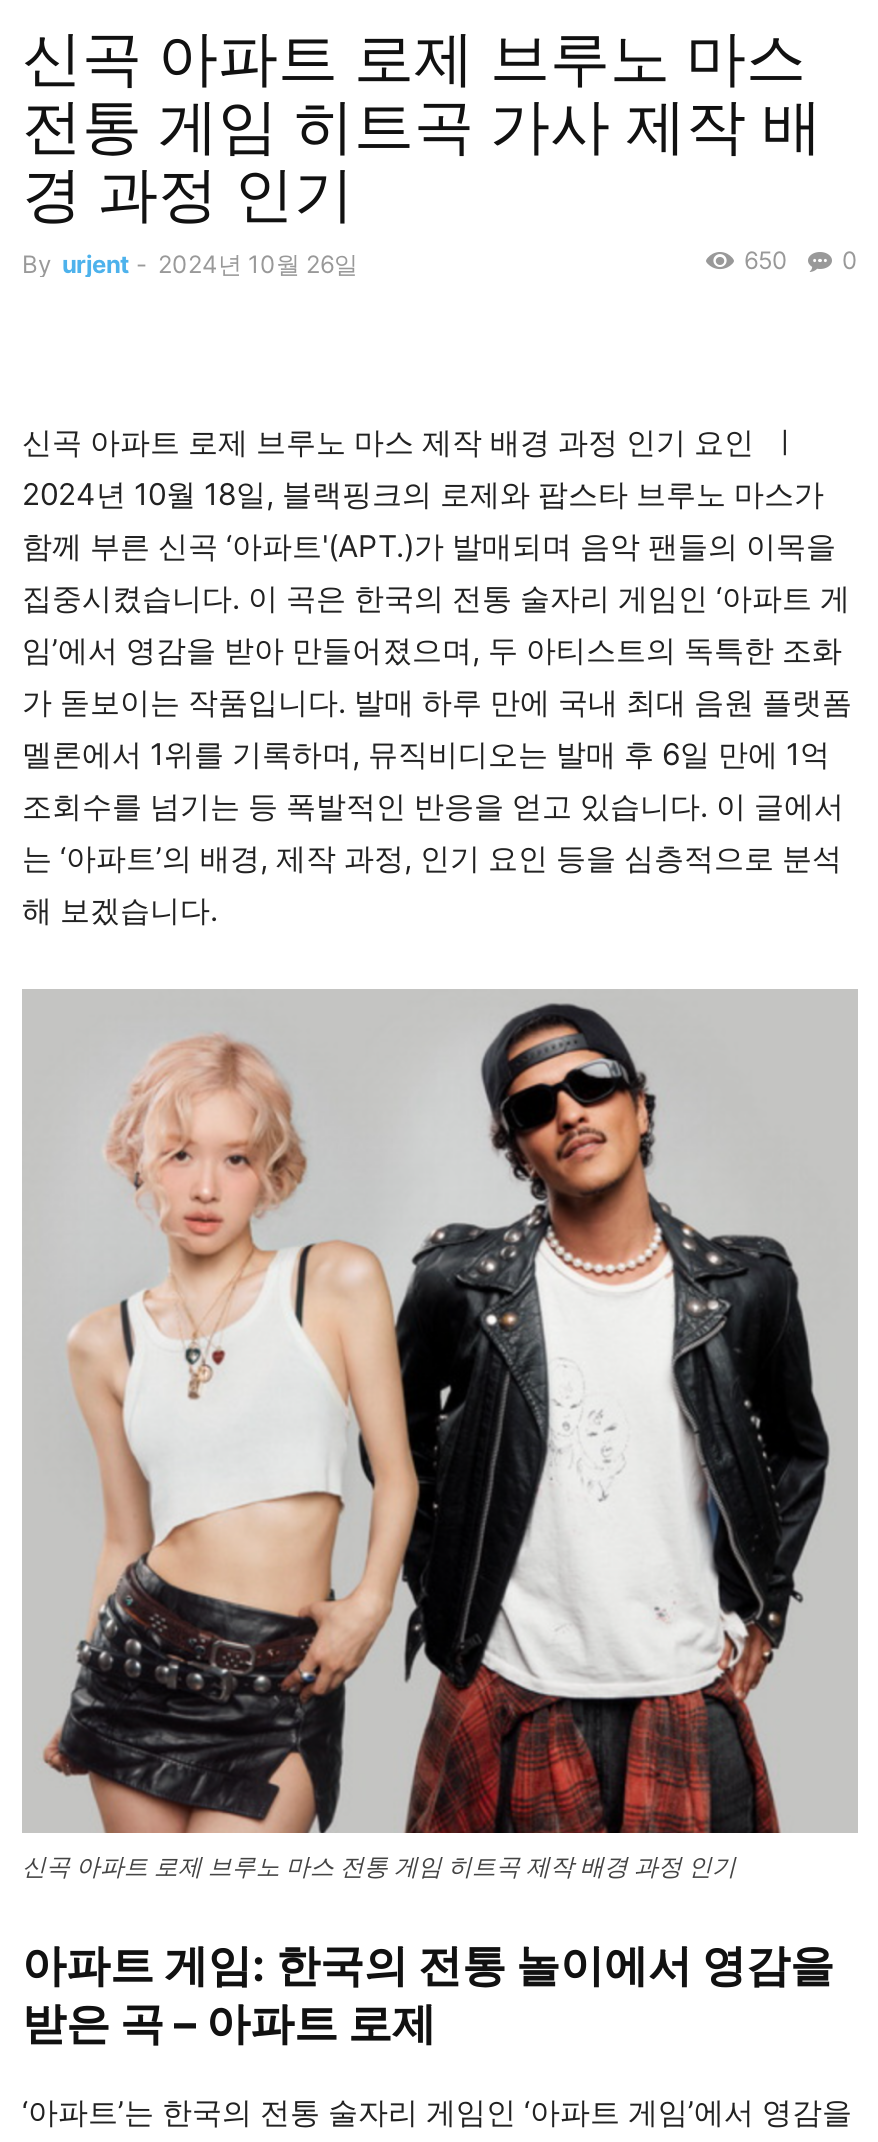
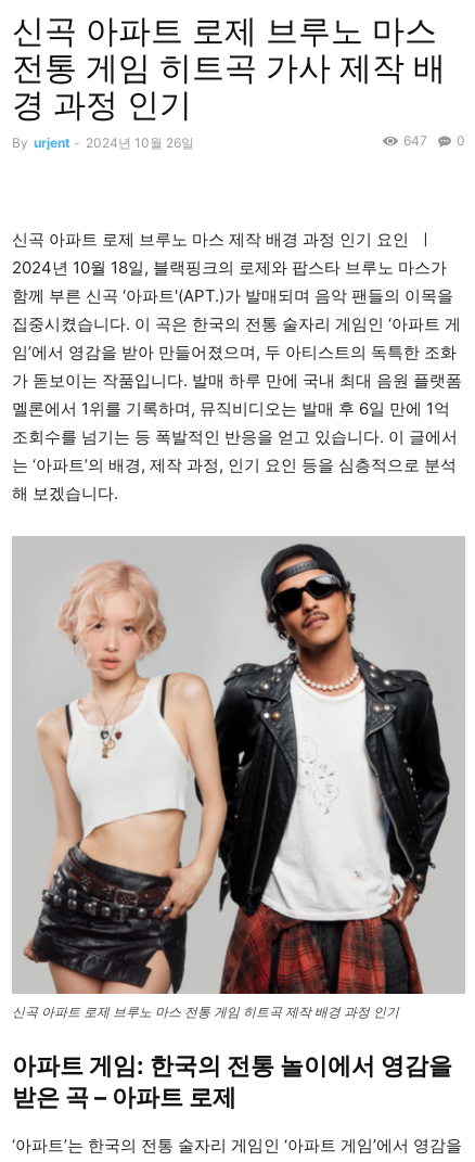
[744,245,858,275] 650 0 -> [403,132,465,149] 647 0

